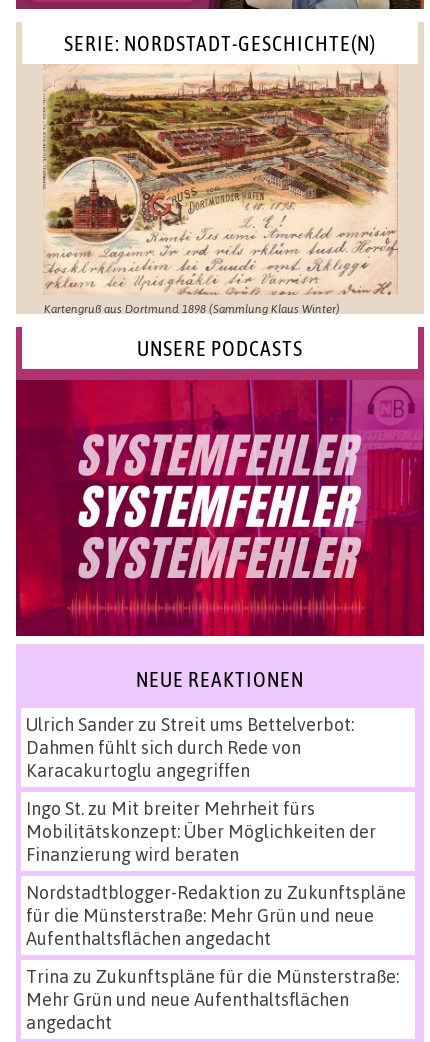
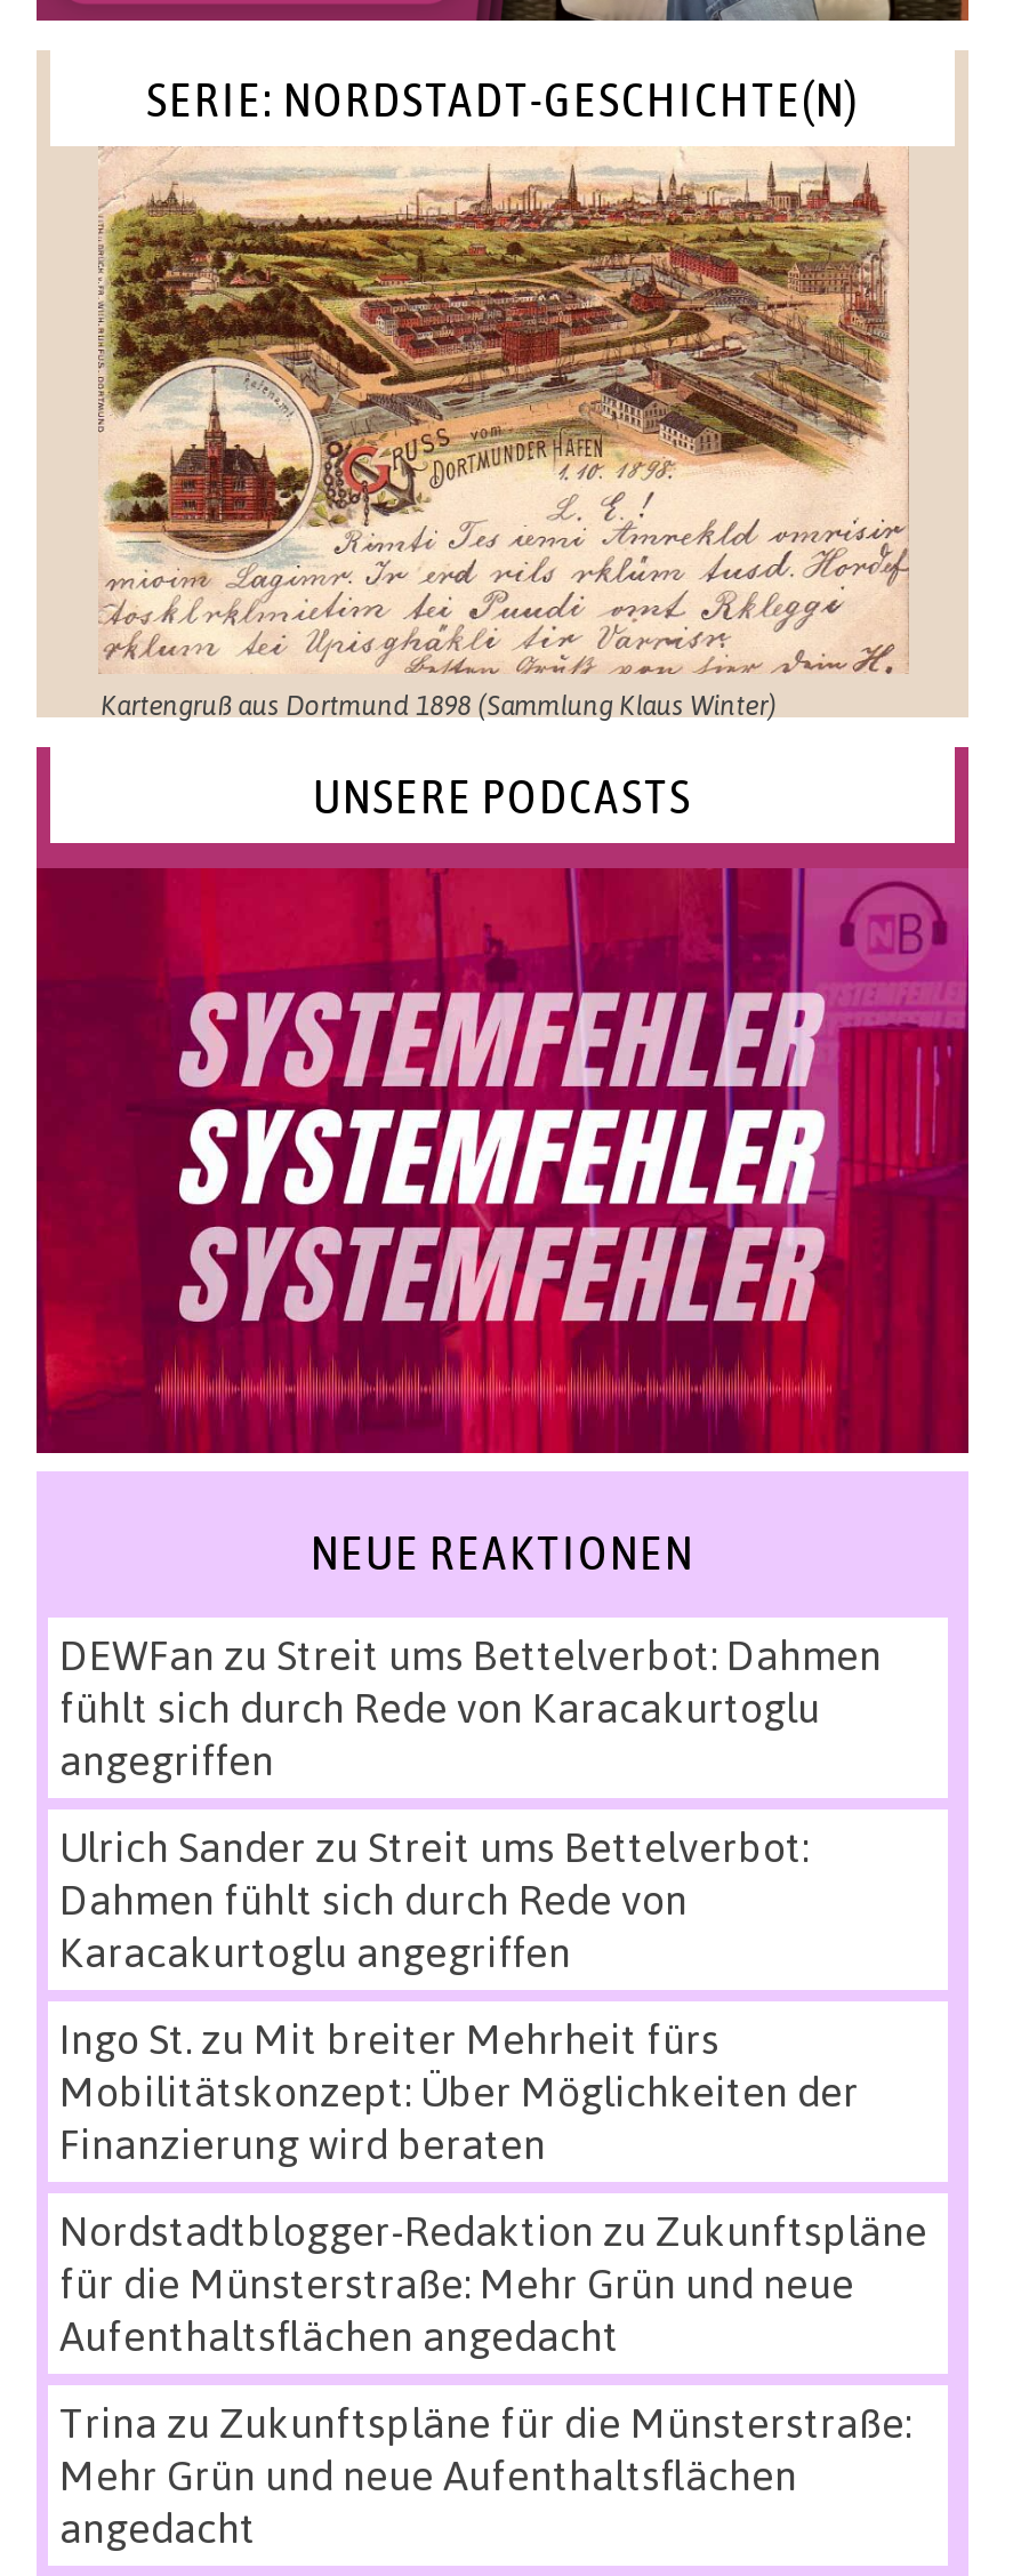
none -> [59,1628,882,1783] DEWFan zu Streit ums Bettelverbot: Dahmen | fühlt sich durch Rede von Karacakurtoglu | angegriffen

